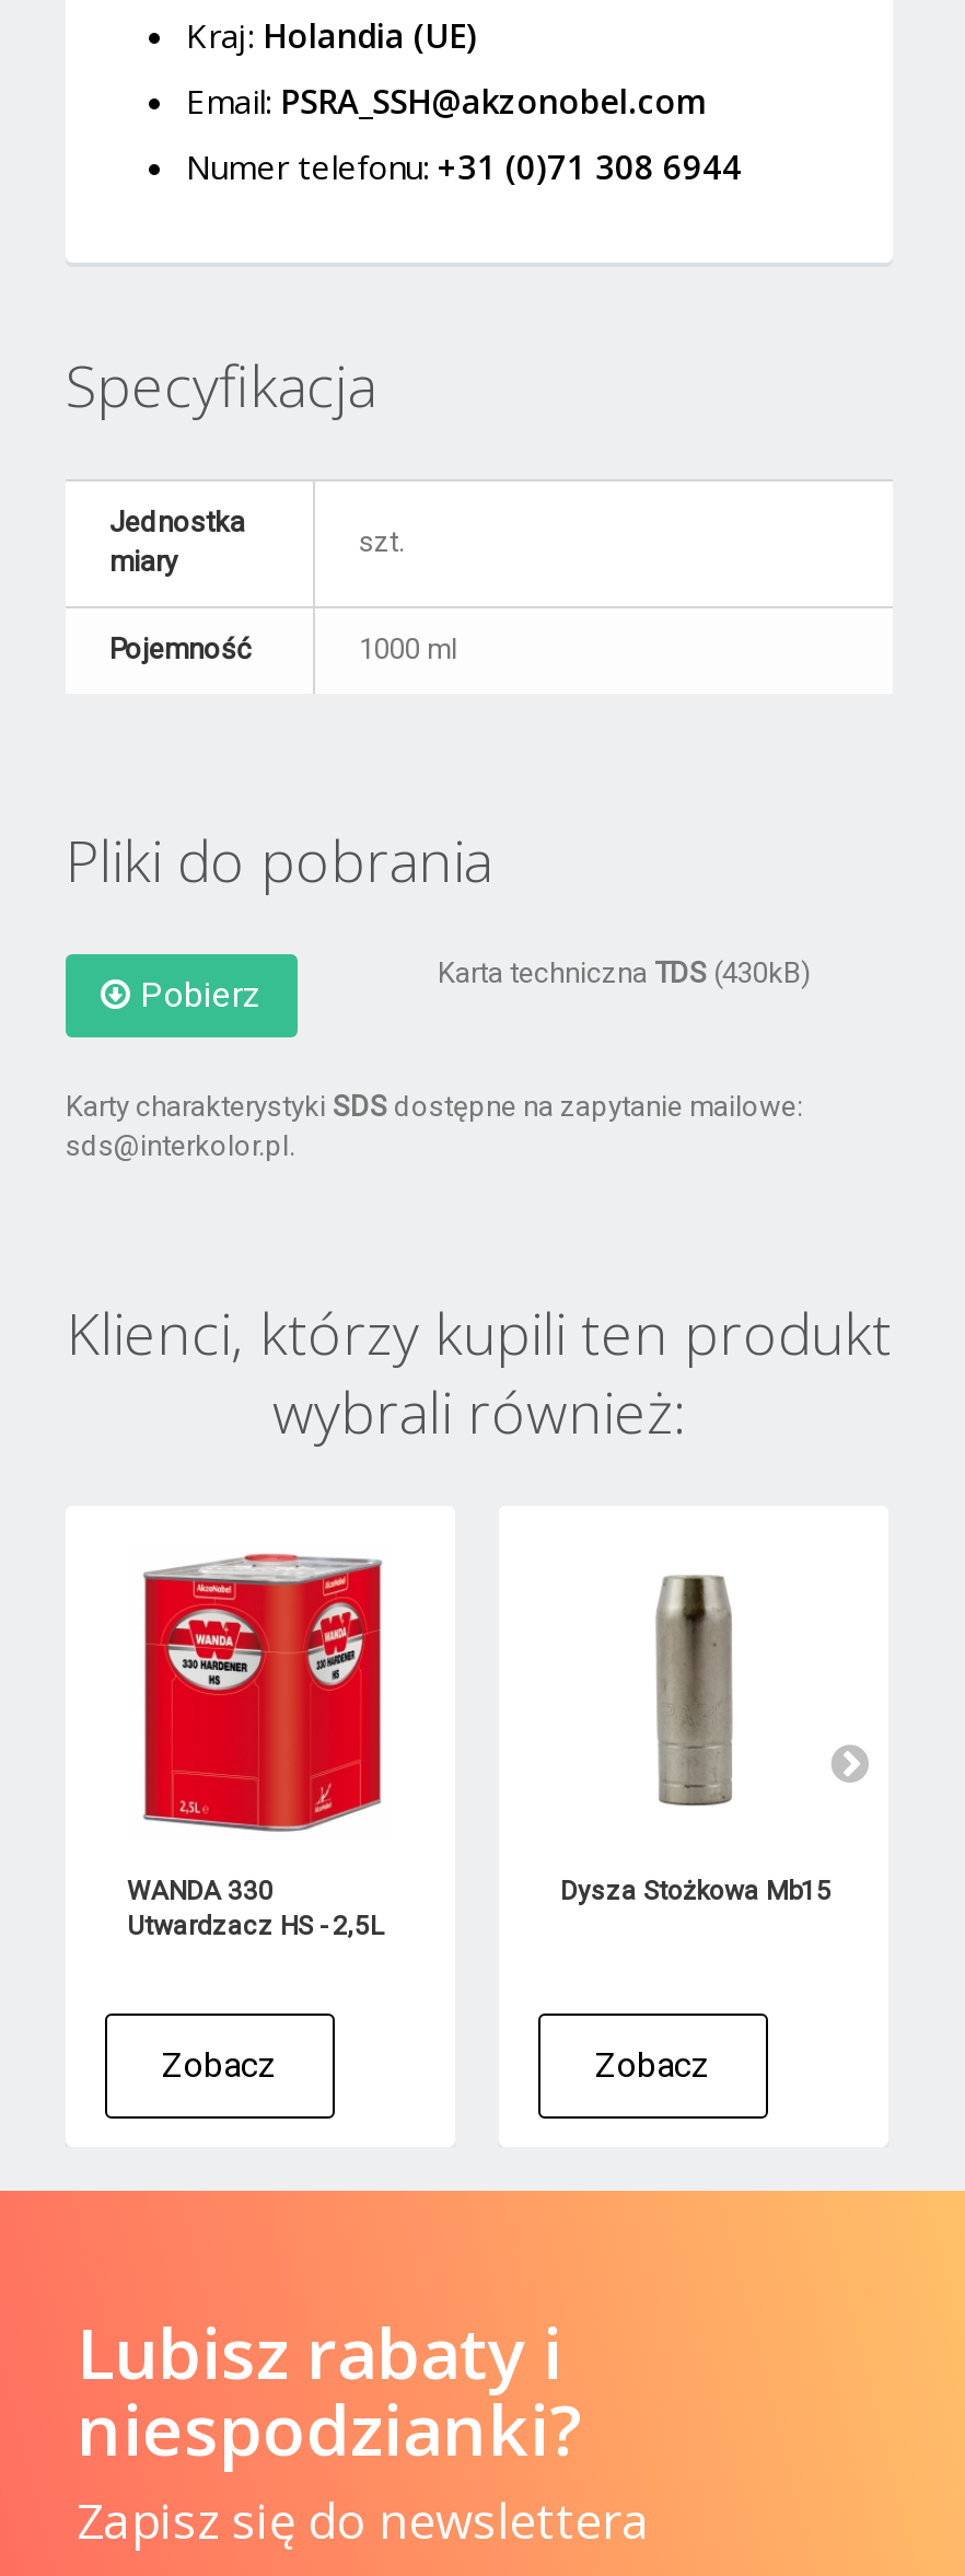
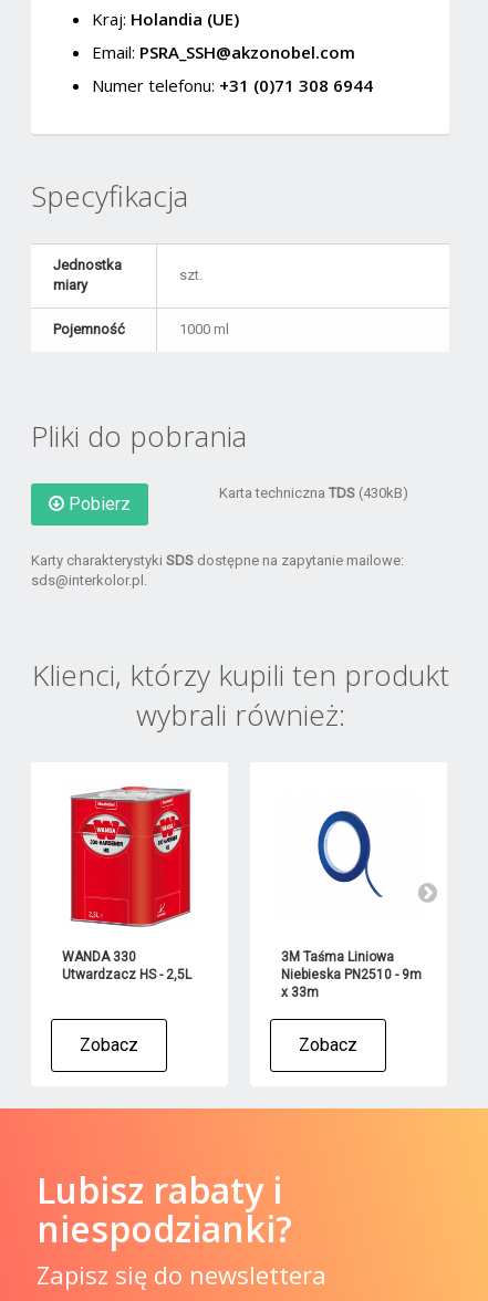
[560,1574,832,1905] [image] | Dysza Stożkowa Mb15 -> [281,798,422,1000] [image] | 3M Taśma Liniowa | Niebieska PN2510 - 9m | x 33m

